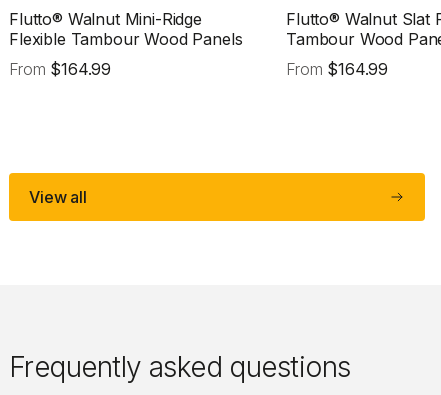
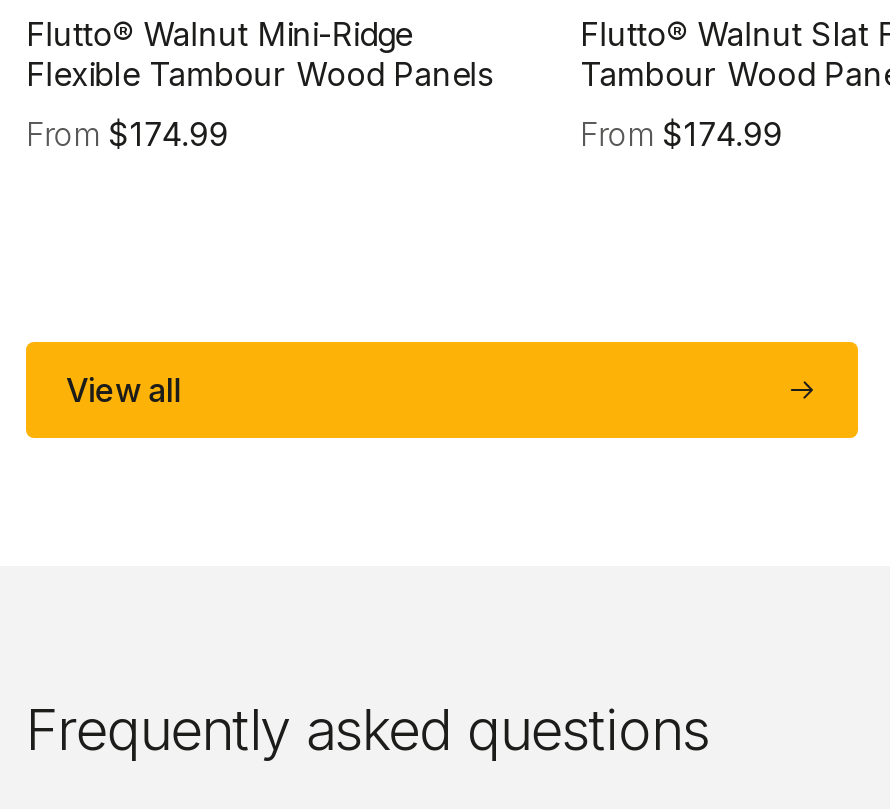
[9,59,111,79] From $164.99 -> [26,114,228,154] From $174.99
[286,59,388,79] From $164.99 -> [580,114,782,154] From $174.99

